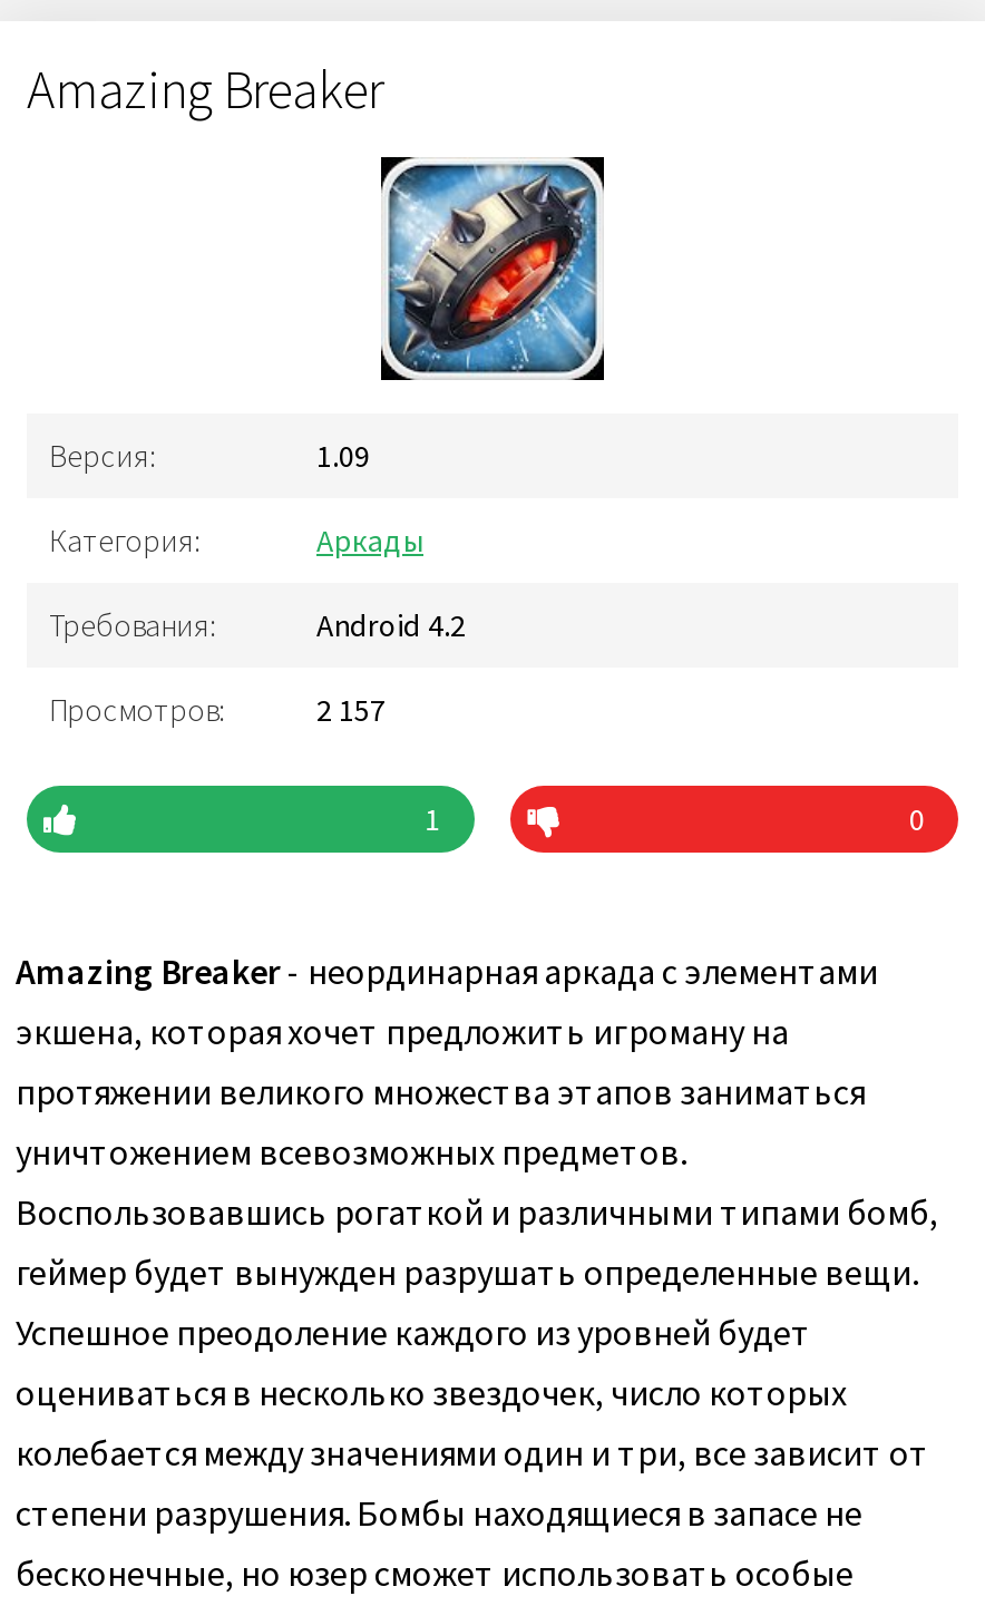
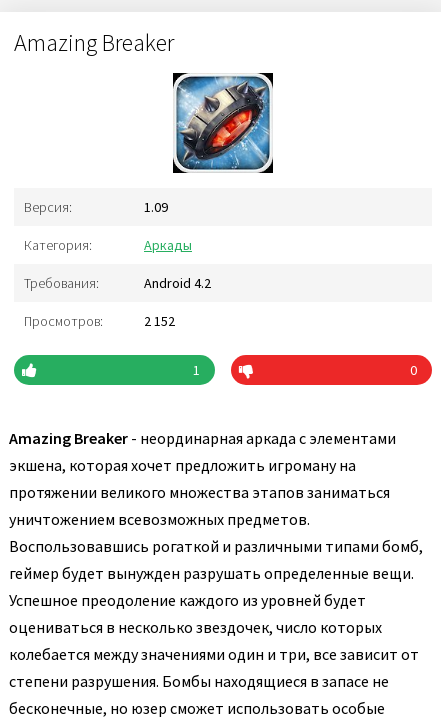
[316,690,386,730] 2 157 -> [144,312,175,330] 2 152

